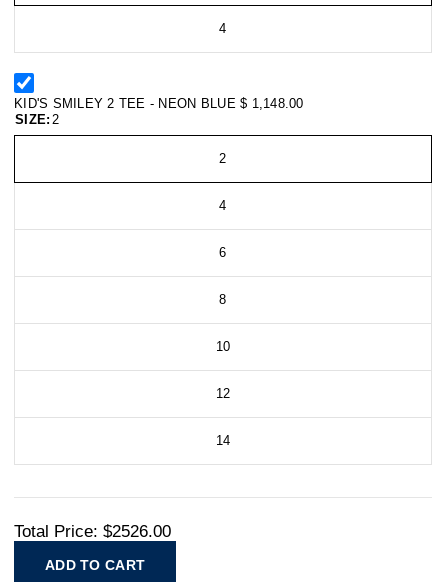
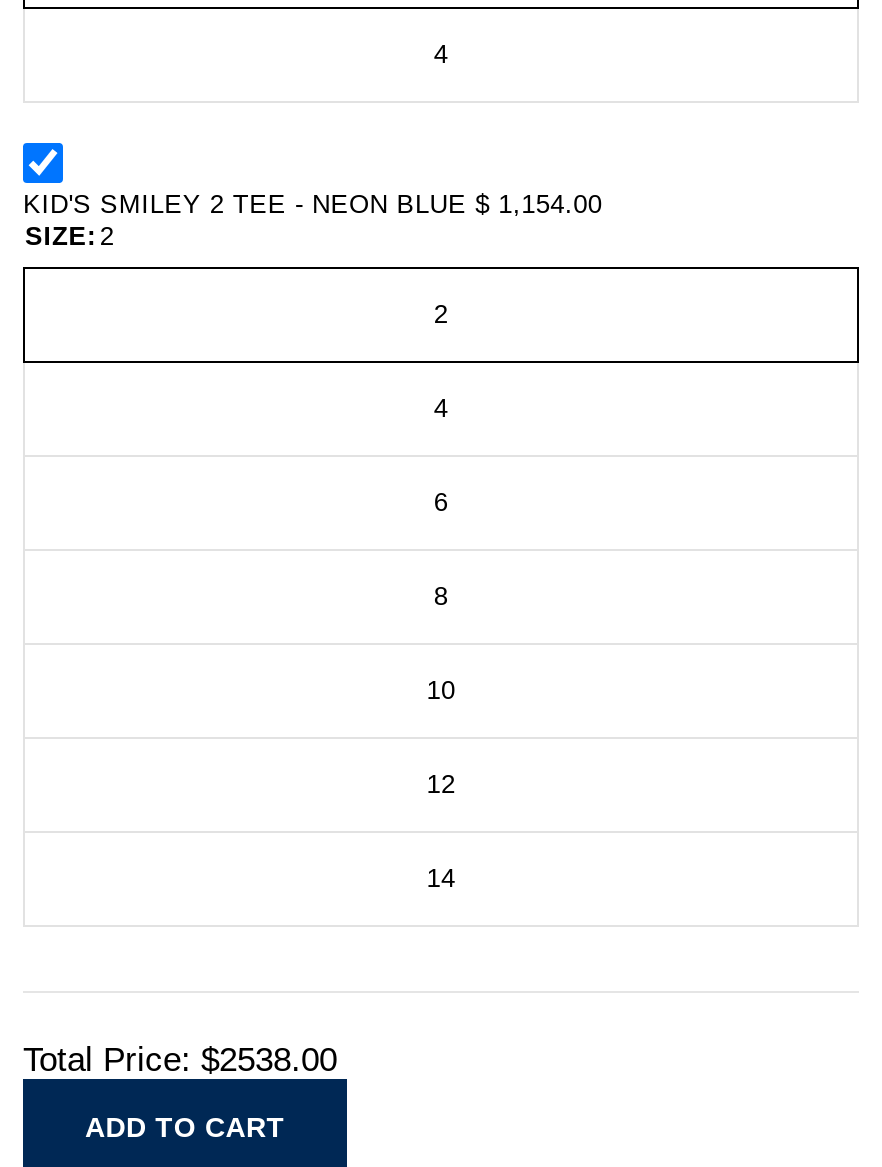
[14,96,304,111] KID'S SMILEY 2 TEE - NEON BLUE $ 1,148.00 -> [23,189,602,219] KID'S SMILEY 2 TEE - NEON BLUE $ 1,154.00
[14,522,171,541] Total Price: $2526.00 -> [23,1041,337,1079] Total Price: $2538.00

